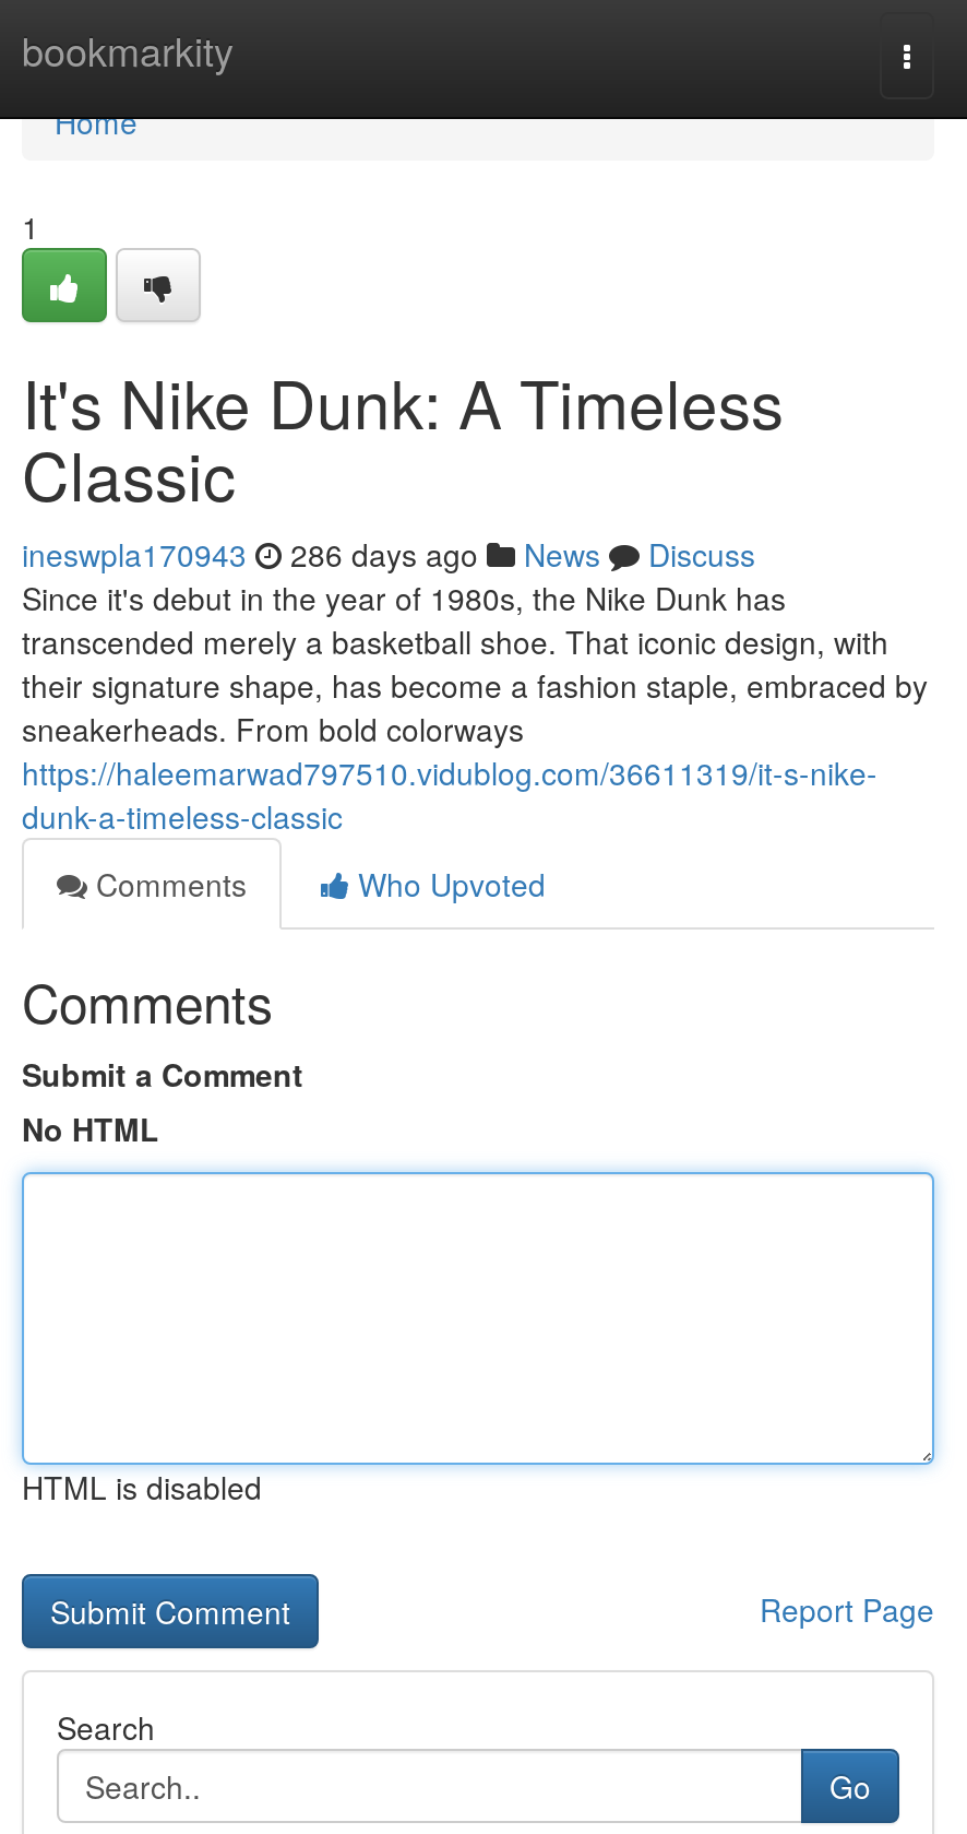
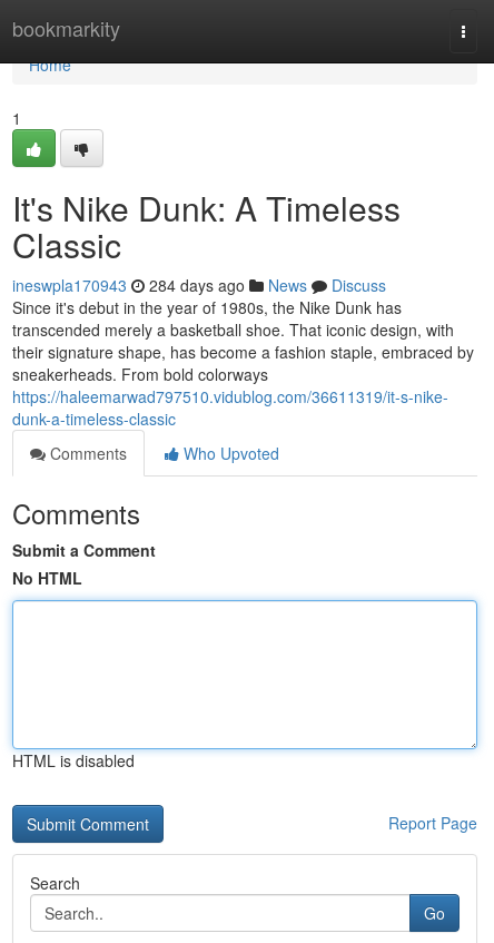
[22,532,755,576] ineswpla170943 286 days ago News Discuss -> [12,274,386,296] ineswpla170943 284 days ago News Discuss

